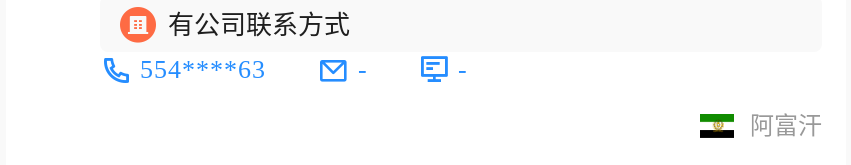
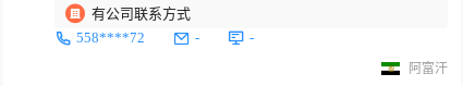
[140,54,266,84] 554****63 -> [76,30,145,46] 558****72

